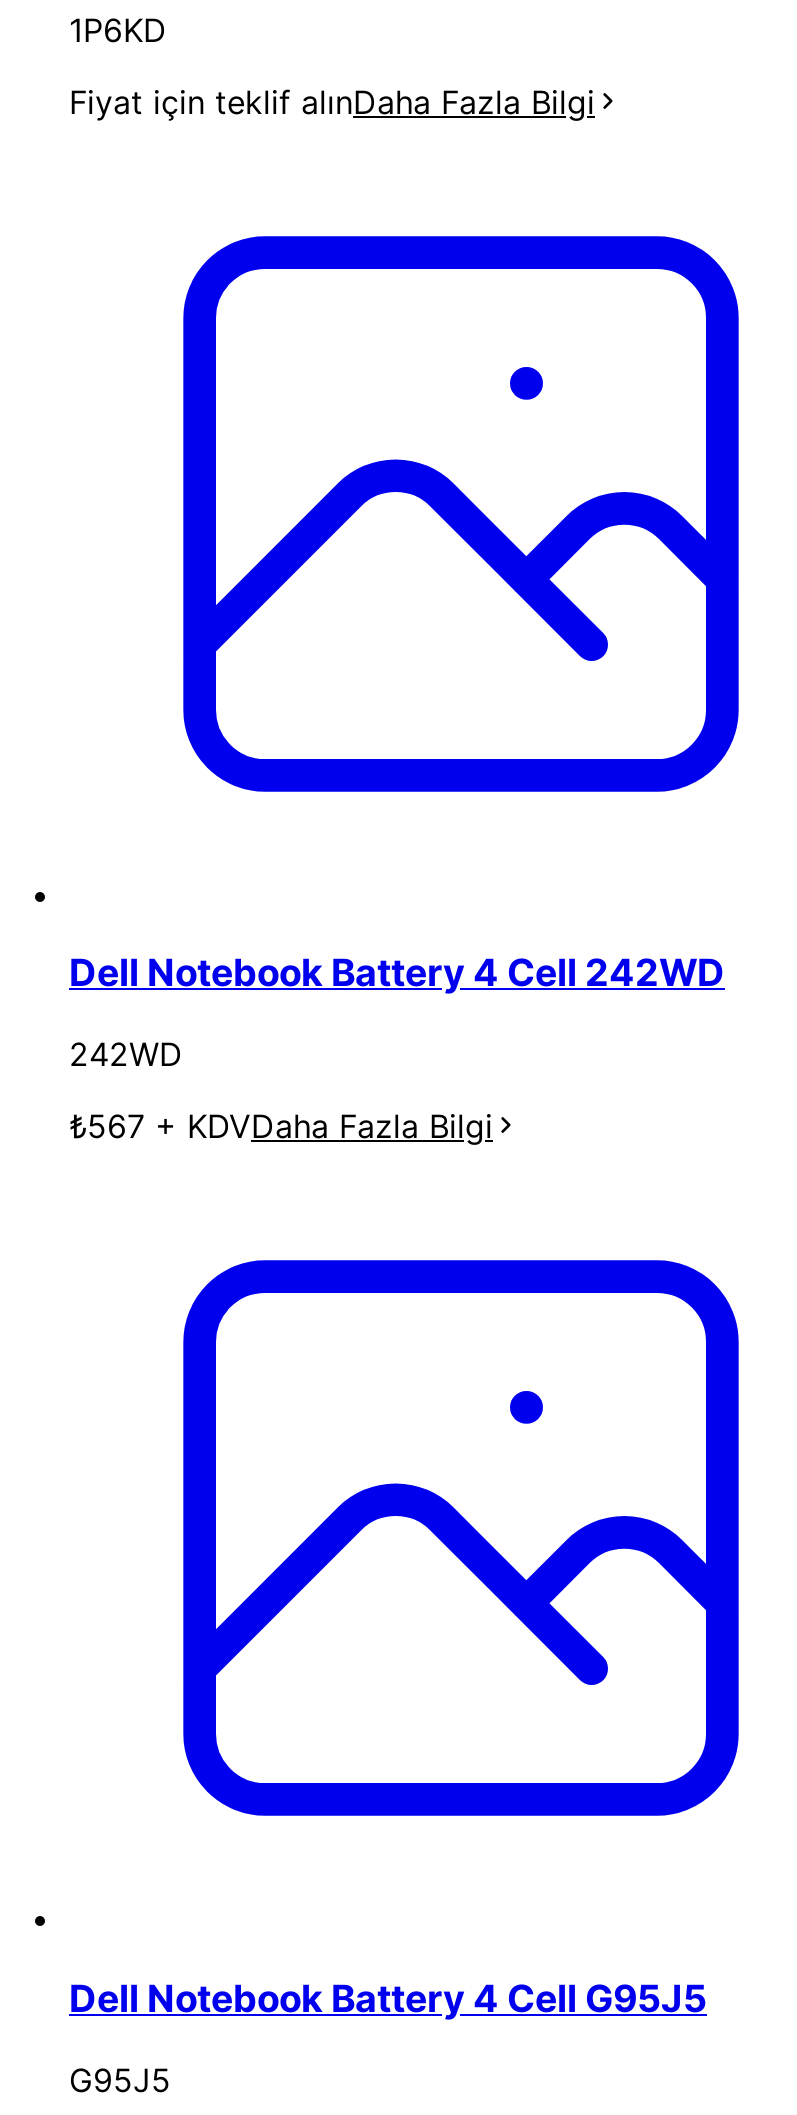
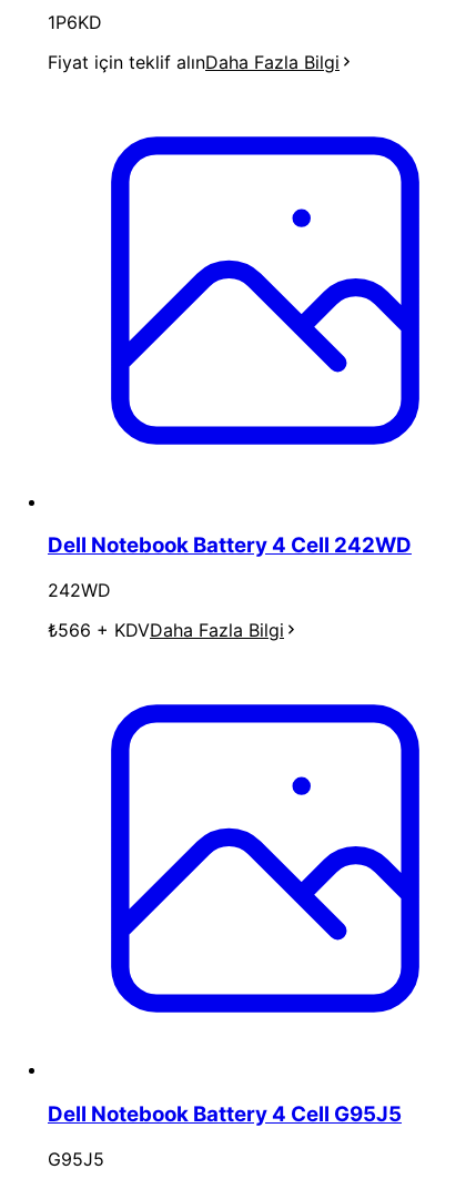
[69,1106,493,1146] ₺567 + KDVDaha Fazla Bilgi -> [48,619,284,641] ₺566 + KDVDaha Fazla Bilgi

